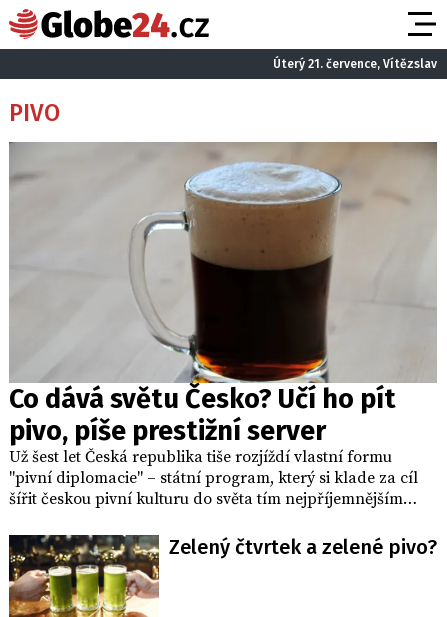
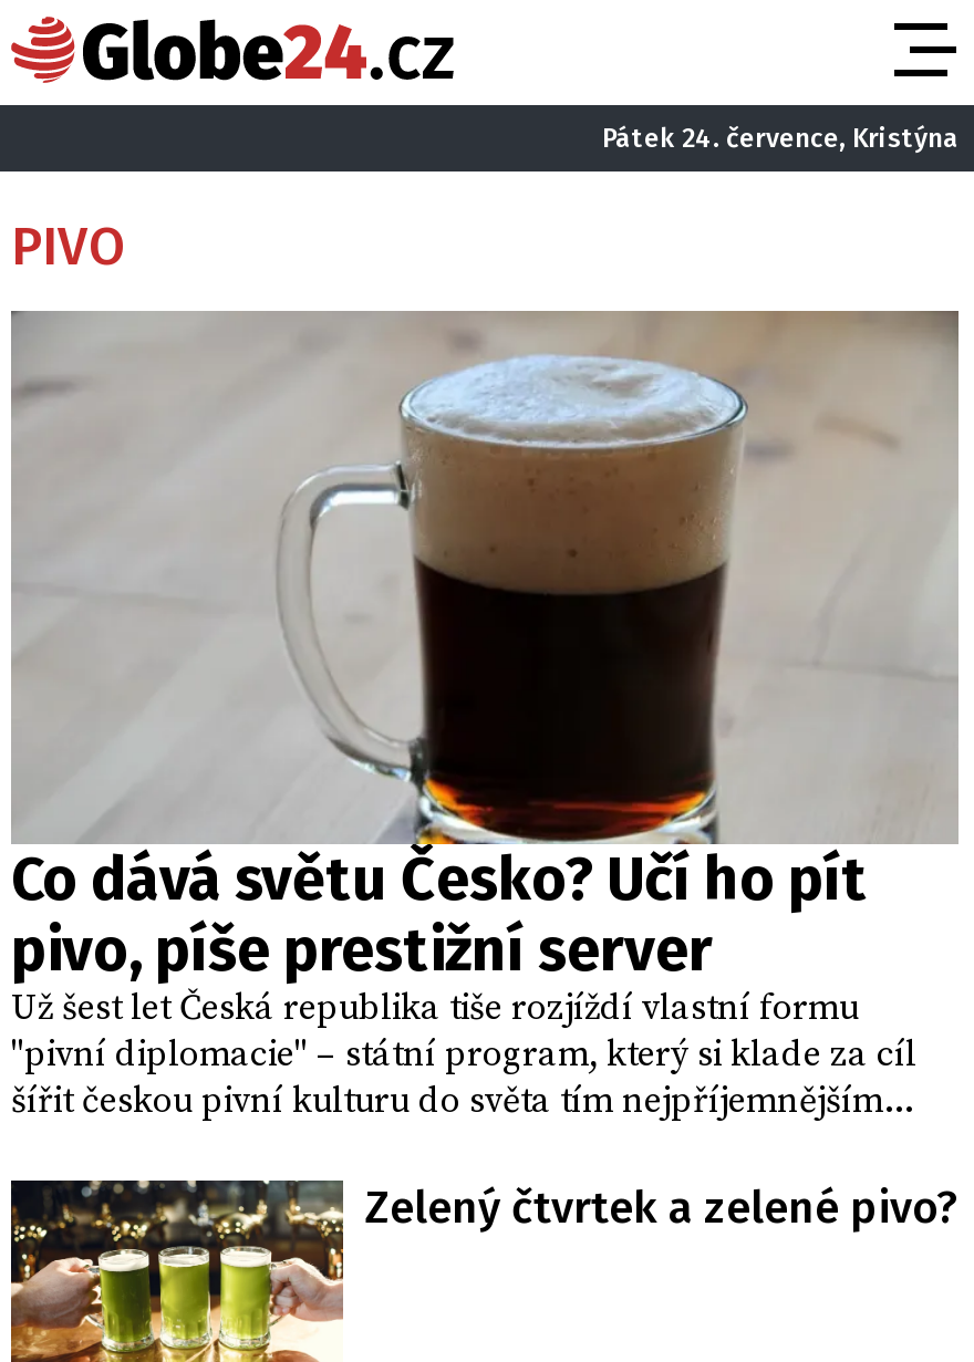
[273,56,437,70] Úterý 21. července, Vítězslav -> [602,122,959,153] Pátek 24. července, Kristýna

